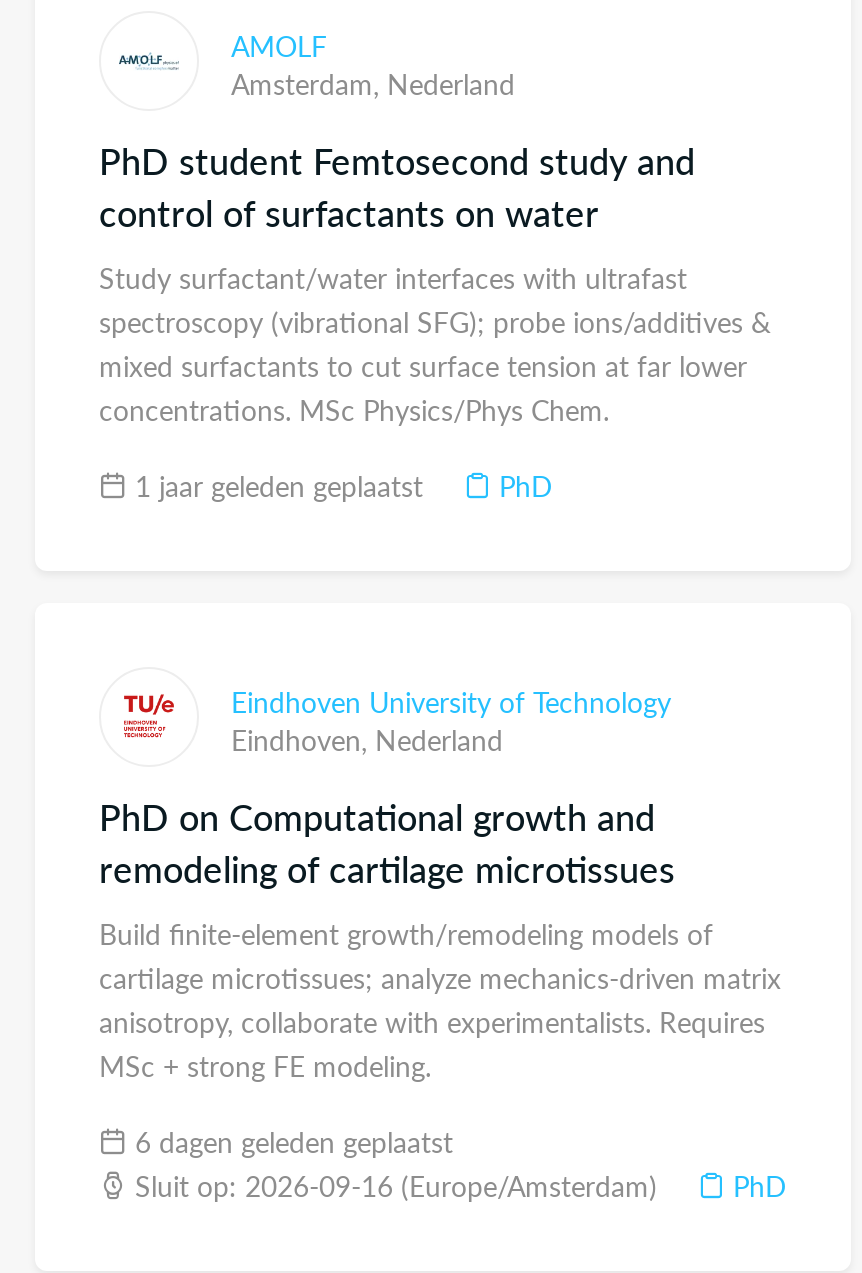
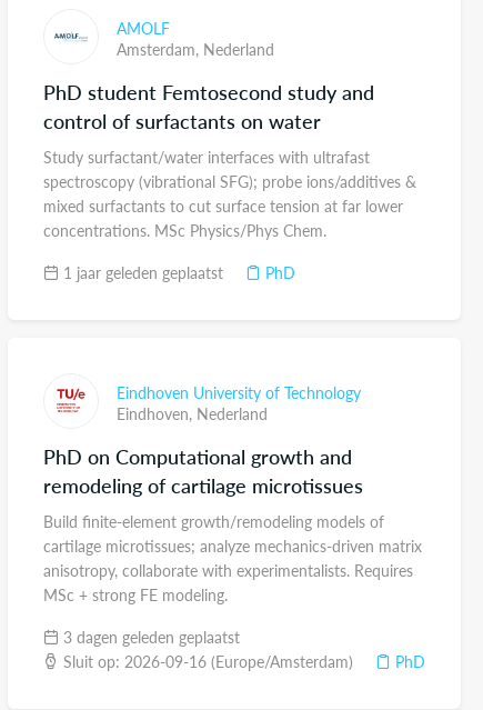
[127,1121,453,1161] 6 dagen geleden geplaatst -> [59,626,240,648] 3 dagen geleden geplaatst

